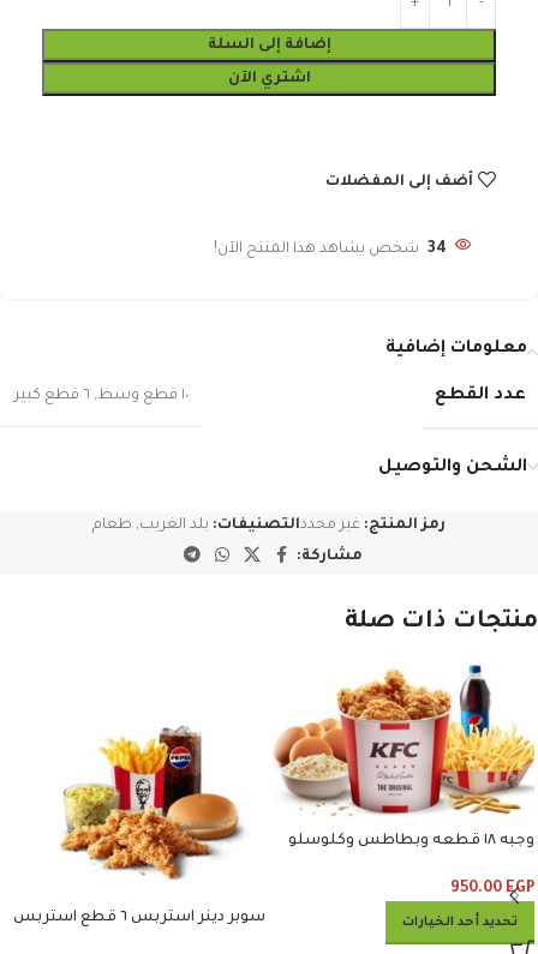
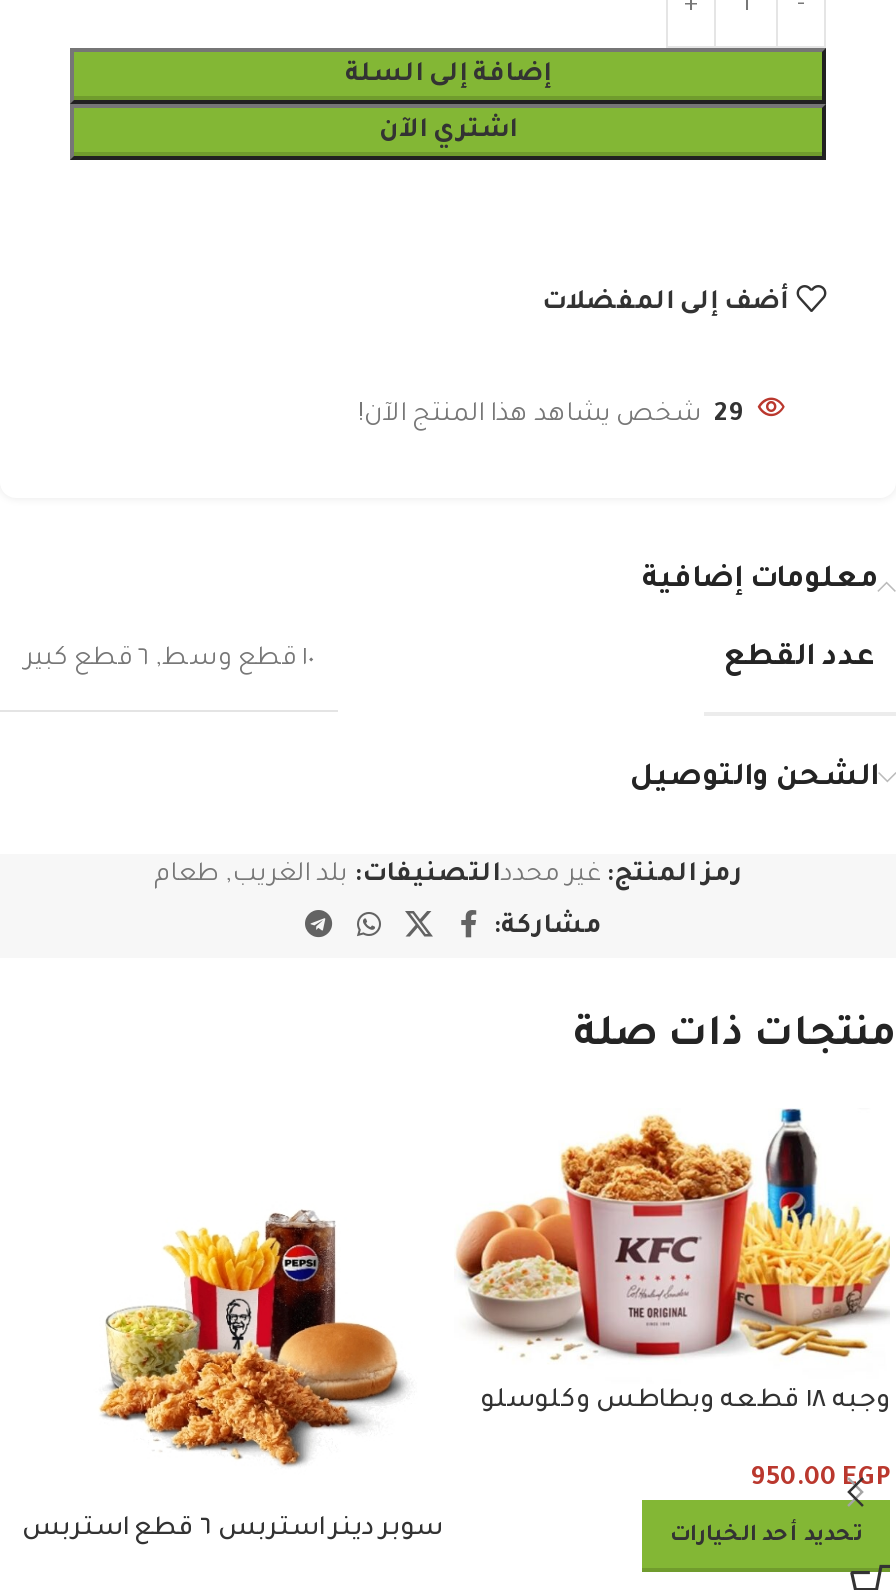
[214,241,447,258] 34 شخص يشاهد هذا المنتج الآن! -> [358,402,744,430] 29 شخص يشاهد هذا المنتج الآن!

